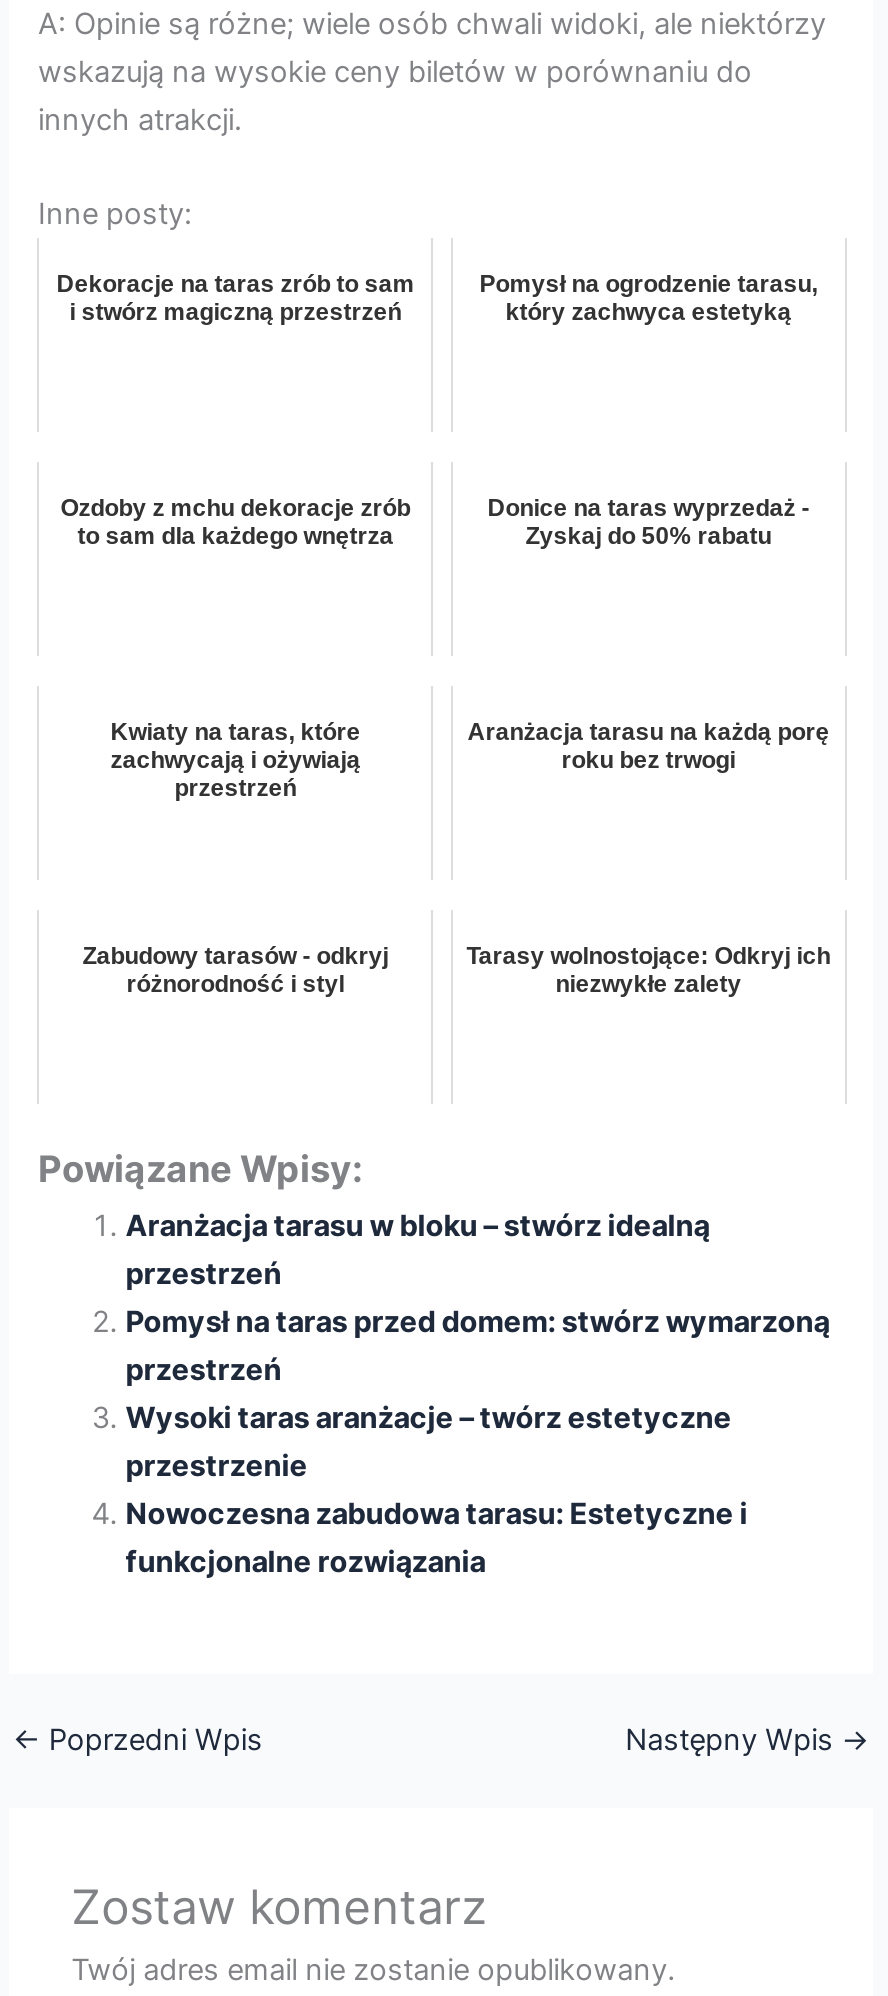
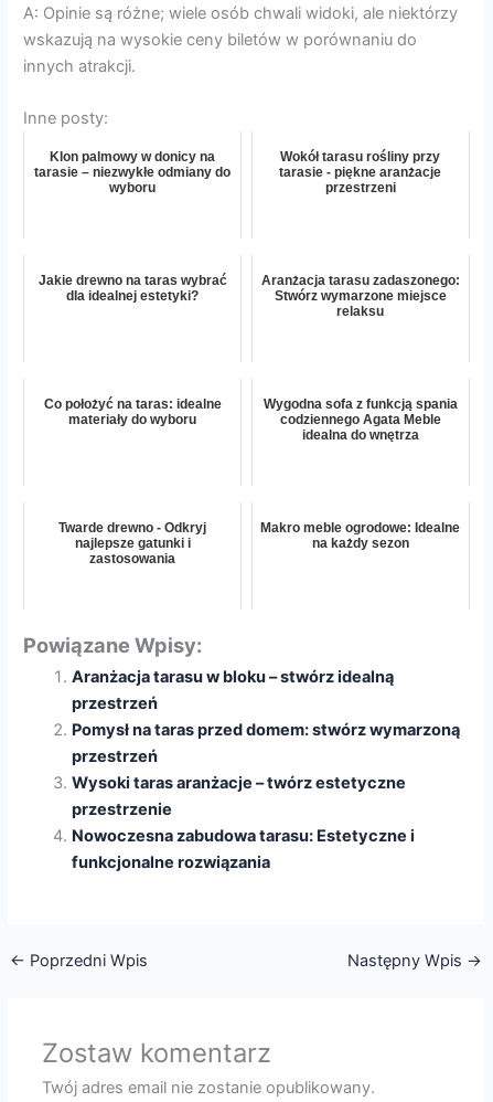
[56,271,414,327] Dekoracje na taras zrób to sam | i stwórz magiczną przestrzeń -> [34,149,231,196] Klon palmowy w donicy na | tarasie – niezwykłe odmiany do | wyboru
[480,271,818,327] Pomysł na ogrodzenie tarasu, | który zachwyca estetyką -> [279,149,441,196] Wokół tarasu rośliny przy | tarasie - piękne aranżacje | przestrzeni
[60,495,410,551] Ozdoby z mchu dekoracje zrób | to sam dla każdego wnętrza -> [38,273,227,304] Jakie drewno na taras wybrać | dla idealnej estetyki?
[488,495,810,551] Donice na taras wyprzedaż - | Zyskaj do 50% rabatu -> [261,273,460,319] Aranżacja tarasu zadaszonego: | Stwórz wymarzone miejsce | relaksu
[110,719,360,803] Kwiaty na taras, które | zachwycają i ożywiają | przestrzeń -> [44,397,221,428] Co położyć na taras: idealne | materiały do wyboru
[468,719,830,775] Aranżacja tarasu na każdą porę | roku bez trwogi -> [263,397,457,443] Wygodna sofa z funkcją spania | codziennego Agata Meble | idealna do wnętrza
[82,943,388,999] Zabudowy tarasów - odkryj | różnorodność i styl -> [59,520,206,567] Twarde drewno - Odkryj | najlepsze gatunki i | zastosowania
[467,943,831,999] Tarasy wolnostojące: Odkryj ich | niezwykłe zalety -> [261,520,460,551] Makro meble ogrodowe: Idealne | na każdy sezon

